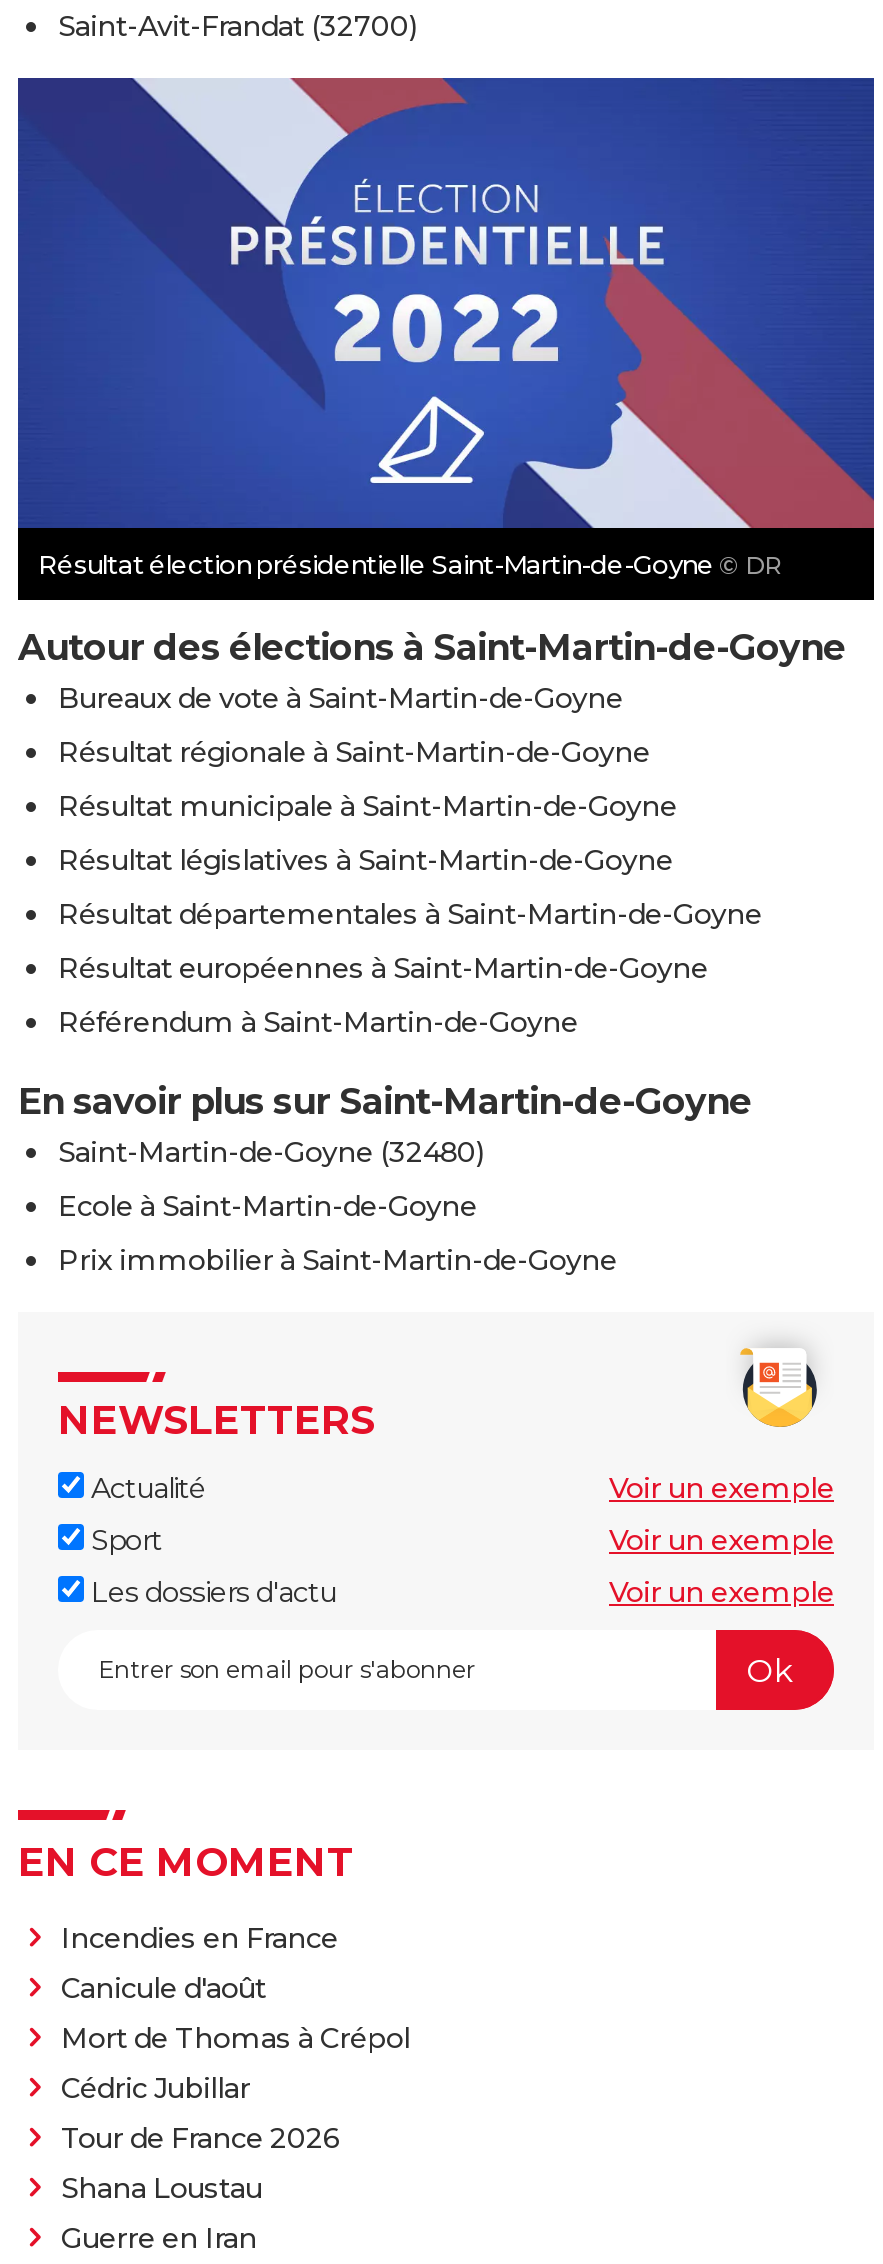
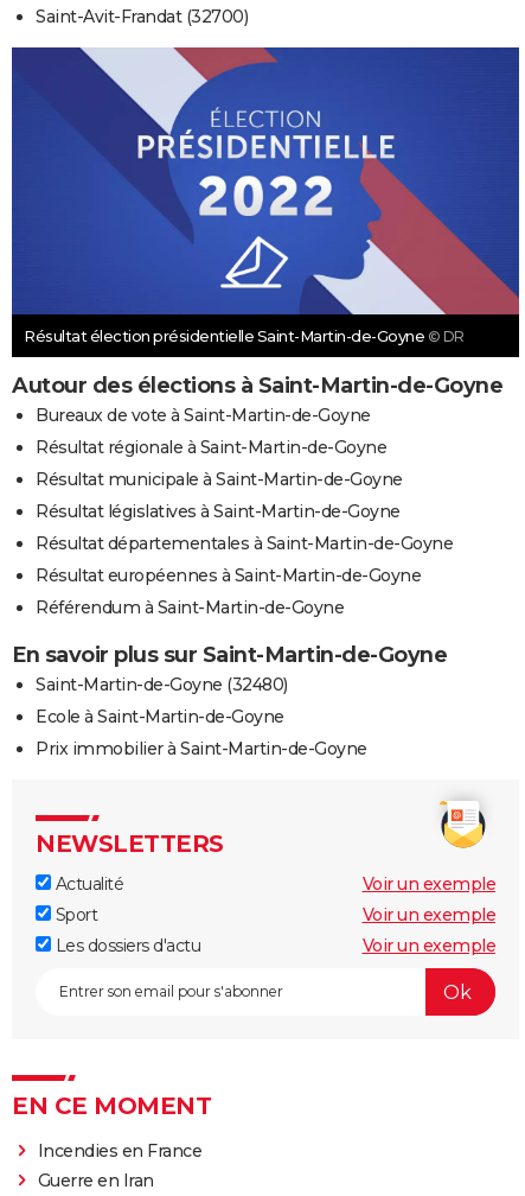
[61,1971,410,2207] Canicule d'août | Mort de Thomas à Crépol | Cédric Jubillar | Tour de France 2026 | Shana Loustau -> none

